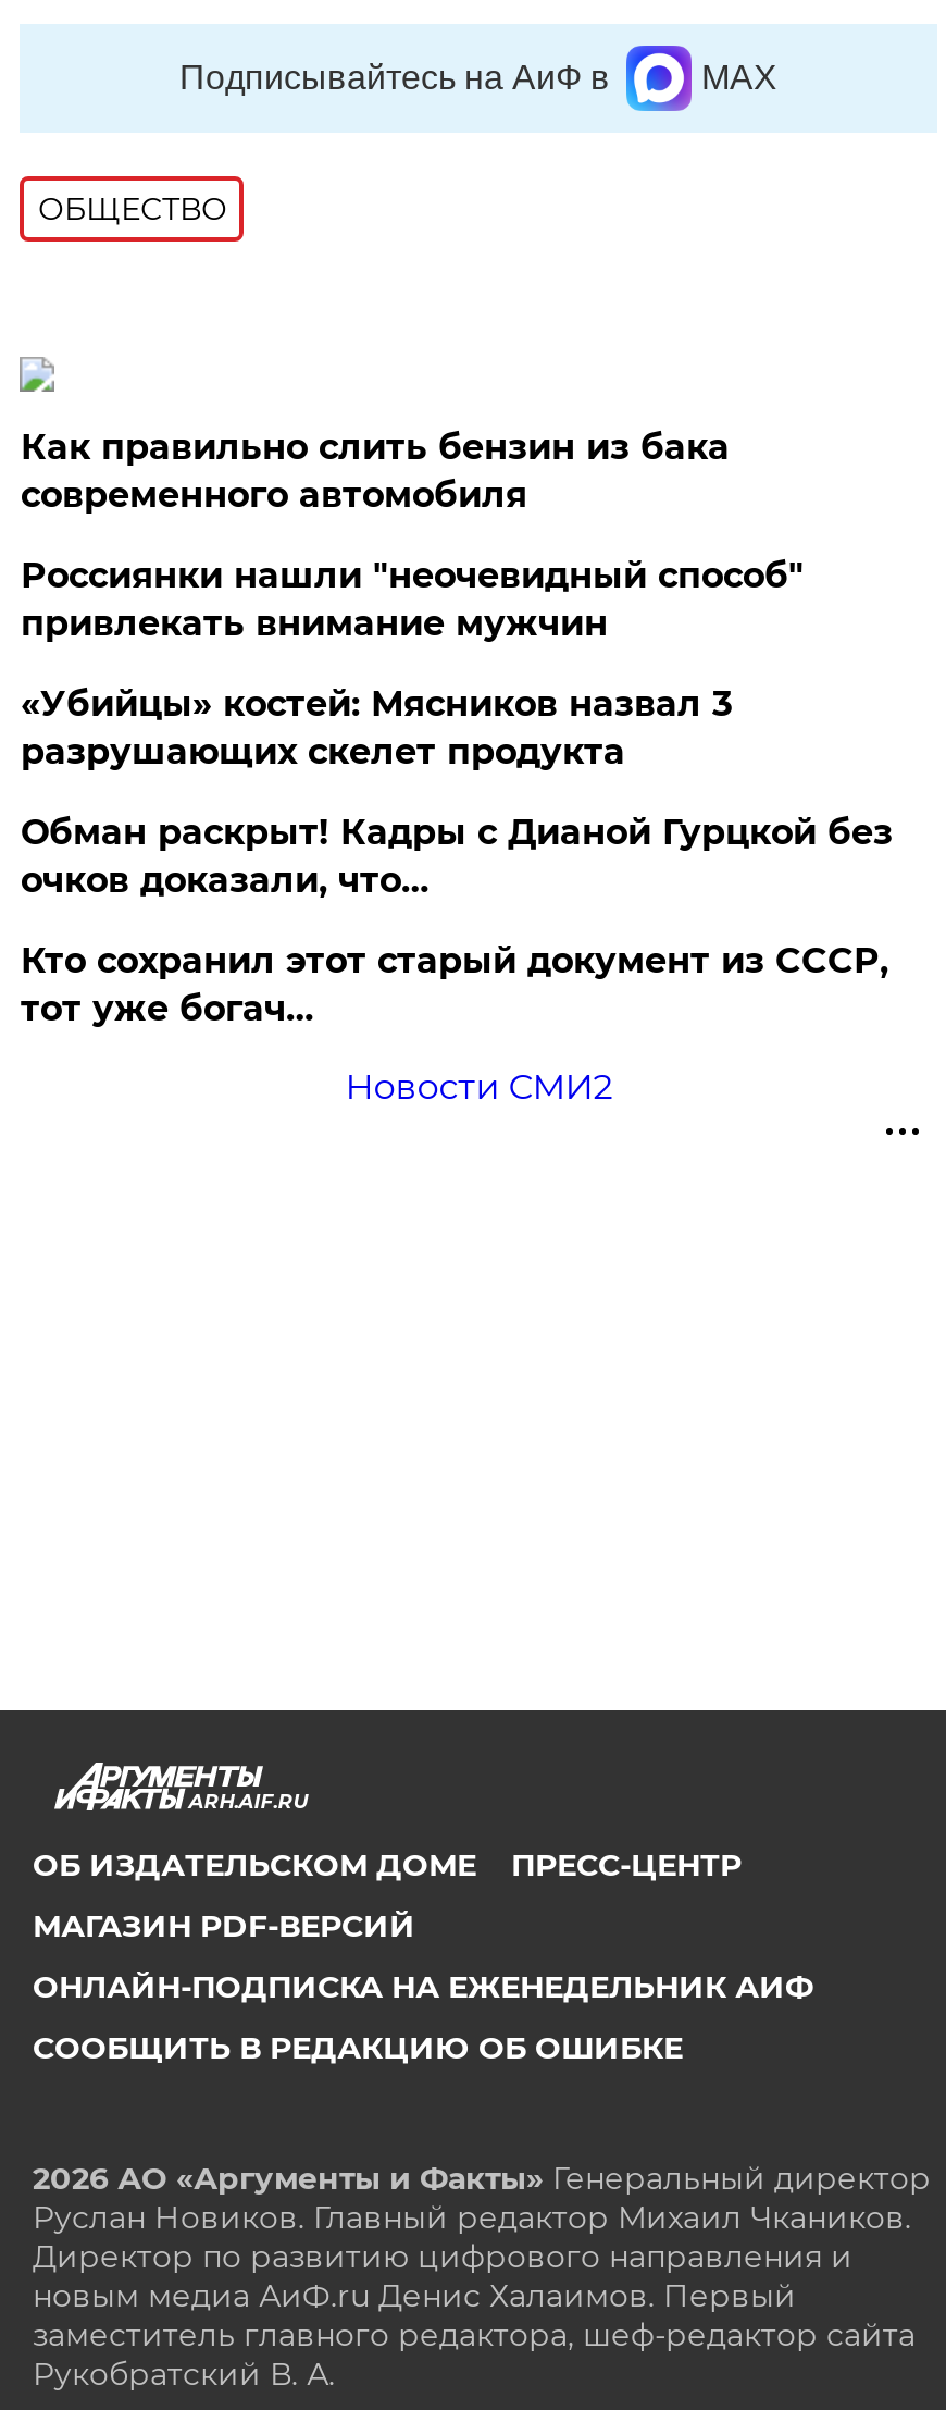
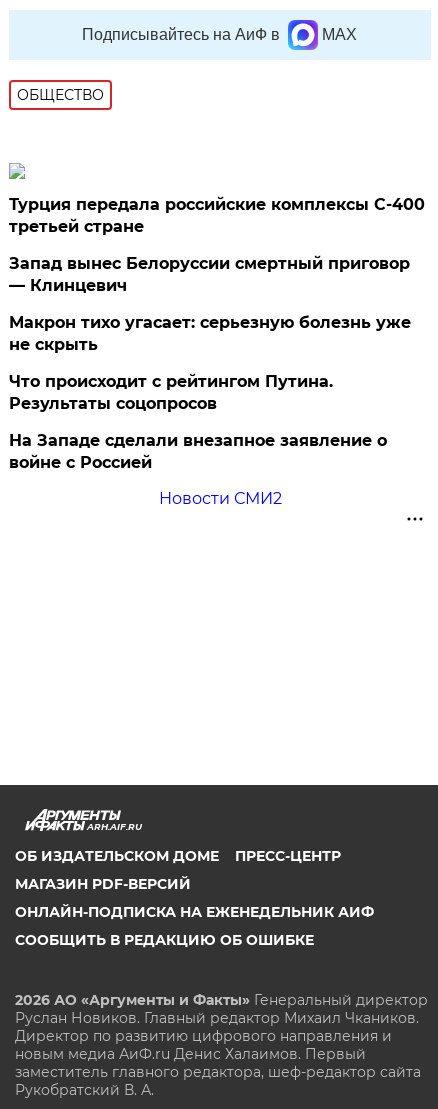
[20,427,729,516] Как правильно слить бензин из бака | современного автомобиля -> [9,195,425,236] Турция передала российские комплексы С-400 | третьей стране
[20,555,803,644] Россиянки нашли "неочевидный способ" | привлекать внимание мужчин -> [9,254,410,295] Запад вынес Белоруссии смертный приговор | — Клинцевич
[20,683,732,773] «Убийцы» костей: Мясников назвал 3 | разрушающих скелет продукта -> [9,313,411,354] Макрон тихо угасает: серьезную болезнь уже | не скрыть
[20,812,893,901] Обман раскрыт! Кадры с Дианой Гурцкой без | очков доказали, что… -> [9,372,333,413] Что происходит с рейтингом Путина. | Результаты соцопросов
[20,940,888,1029] Кто сохранил этот старый документ из СССР, | тот уже богач… -> [9,431,387,472] На Западе сделали внезапное заявление о | войне с Россией

